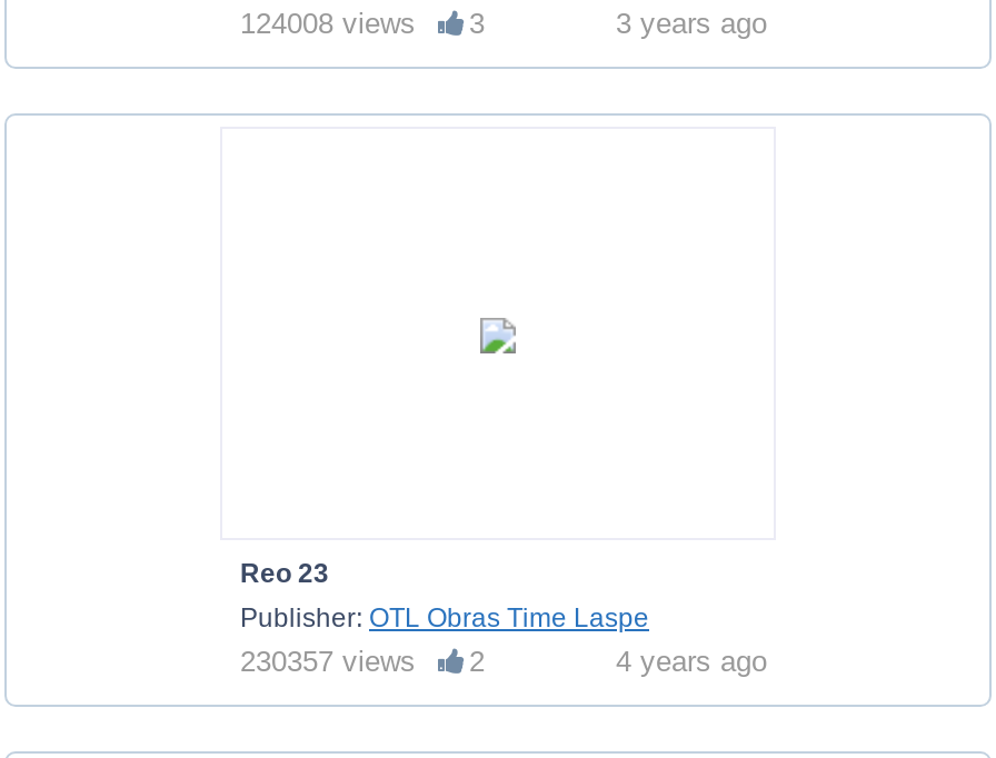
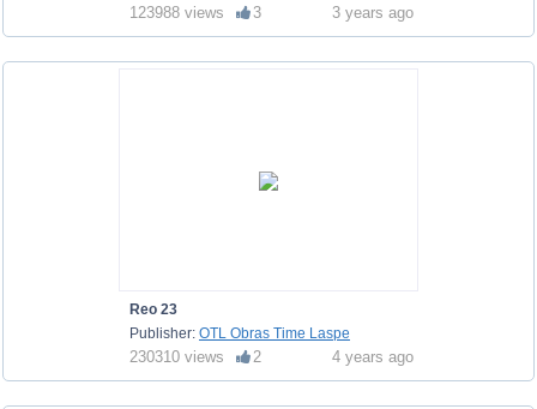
[240,7,485,40] 124008 views 3 -> [129,4,261,22] 123988 views 3
[240,645,485,678] 230357 views 2 -> [129,348,261,366] 230310 views 2

